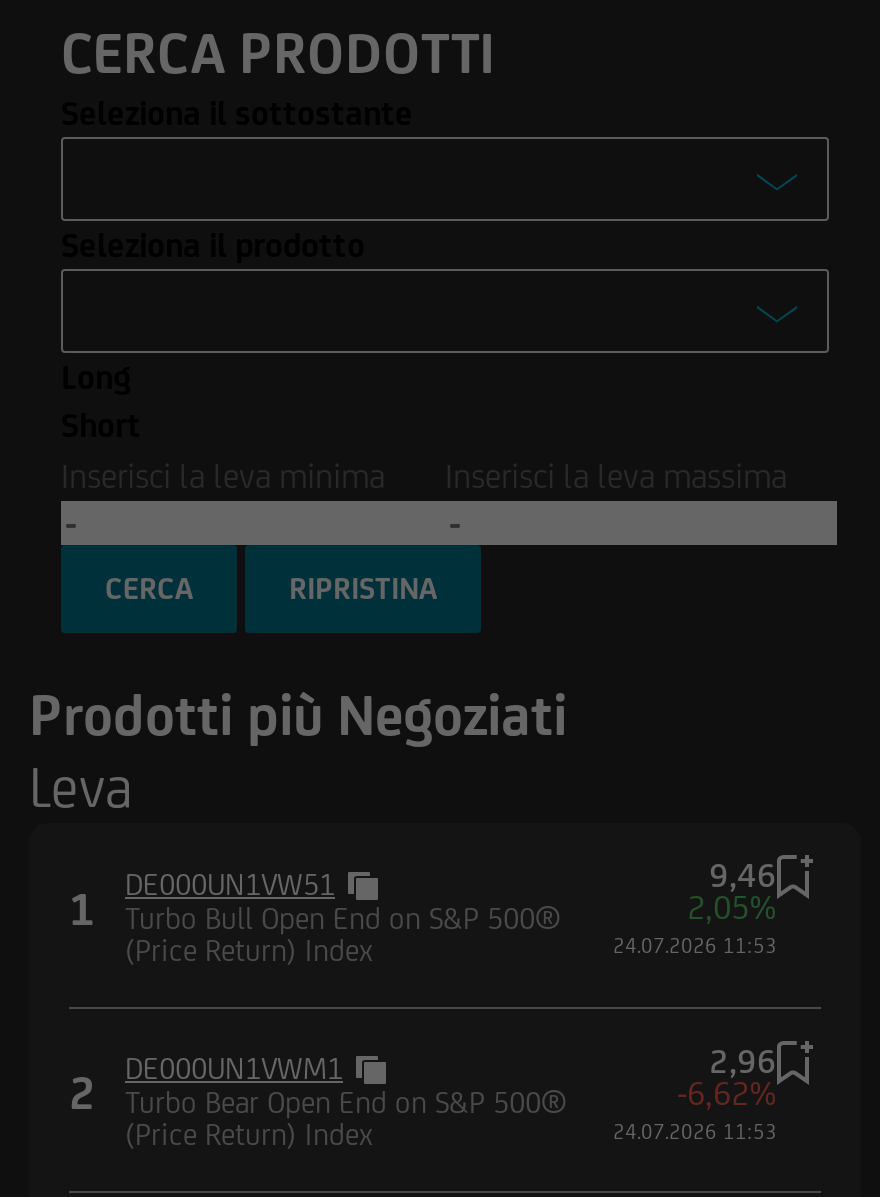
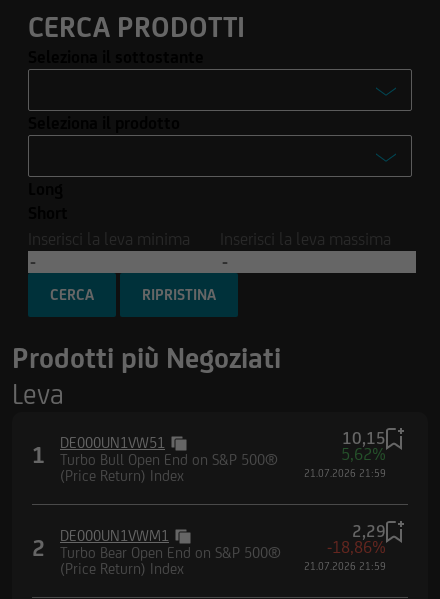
[709,855,777,895] 9,46 -> [342,428,386,448] 10,15
[687,887,777,927] 2,05% -> [341,444,386,464] 5,62%
[613,933,777,957] 24.07.2026 11:53 -> [304,467,386,479] 21.07.2026 21:59
[709,1041,777,1081] 2,96 -> [352,521,386,541] 2,29
[677,1073,777,1113] -6,62% -> [327,537,386,557] -18,86%
[613,1119,777,1143] 24.07.2026 11:53 -> [304,560,386,572] 21.07.2026 21:59

